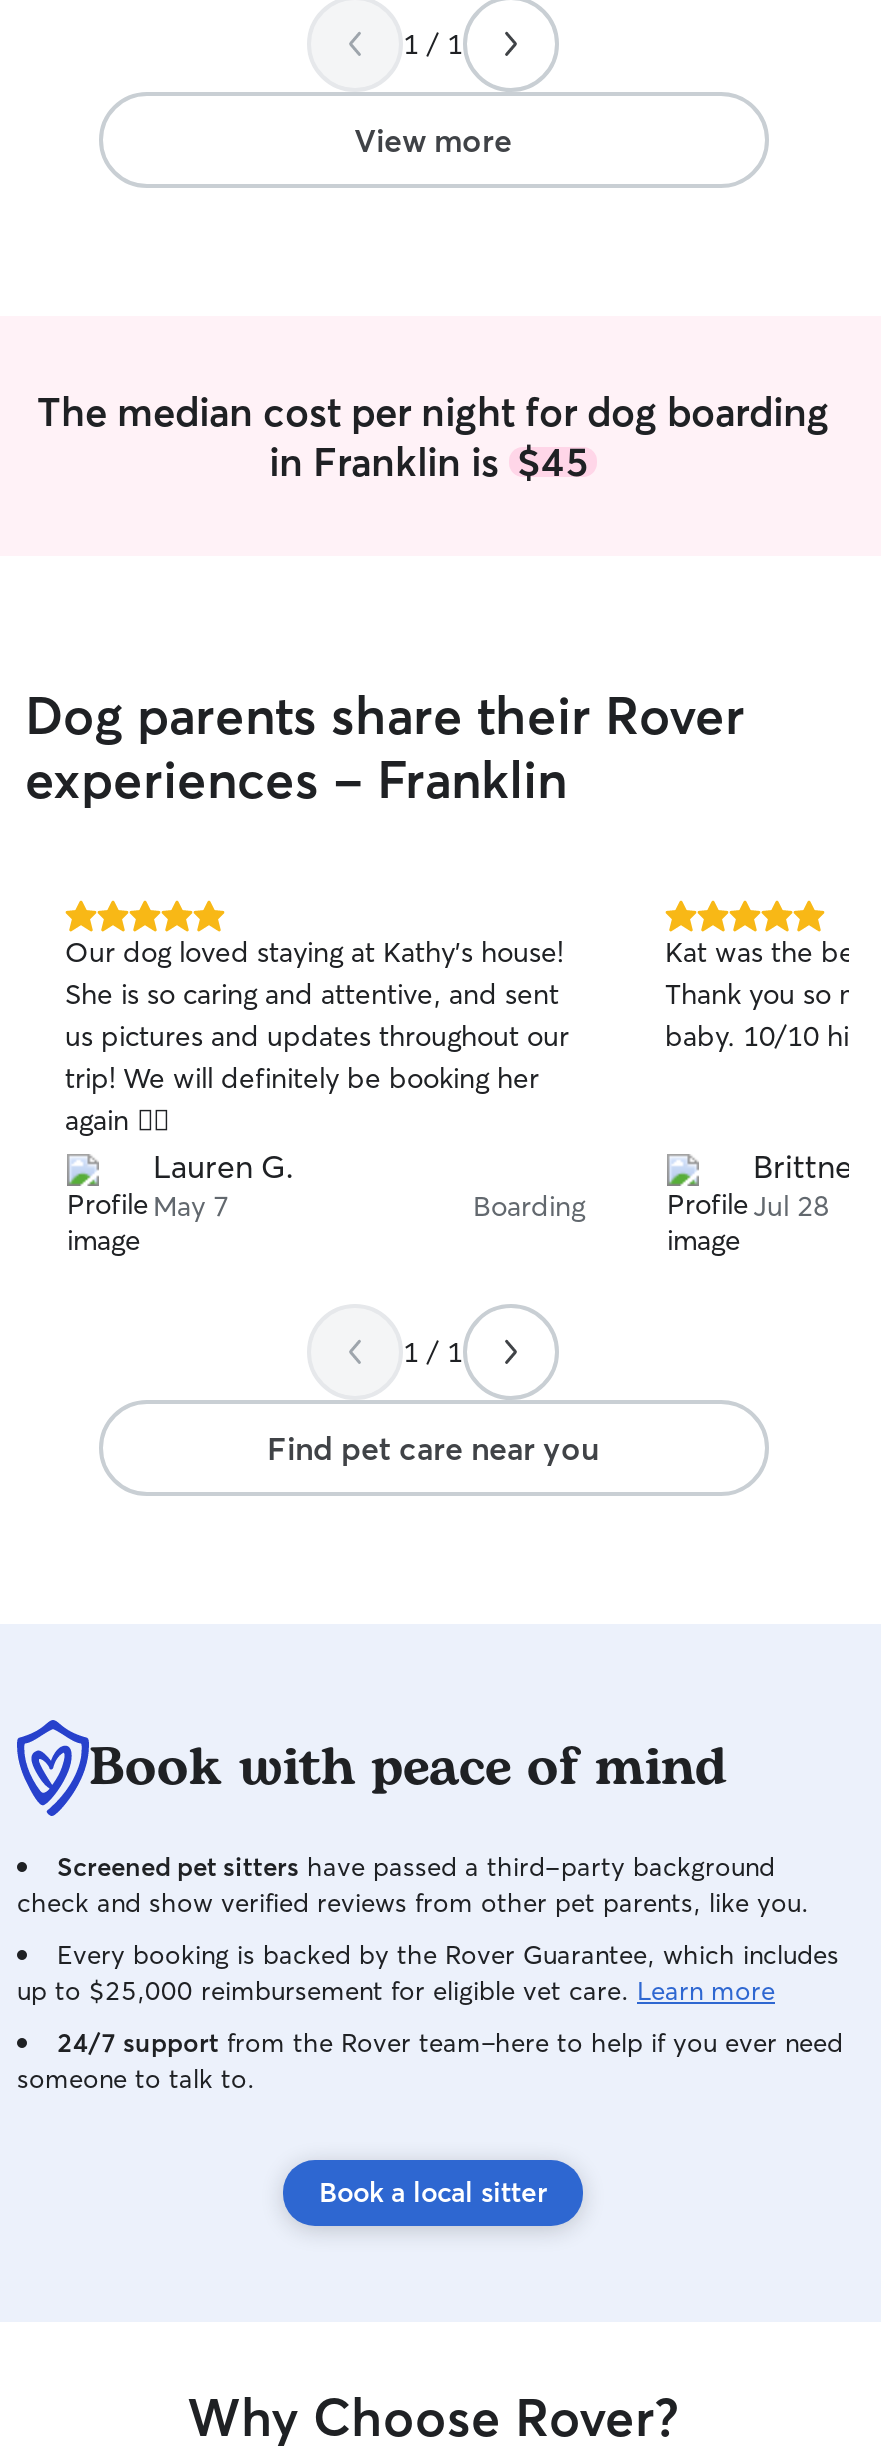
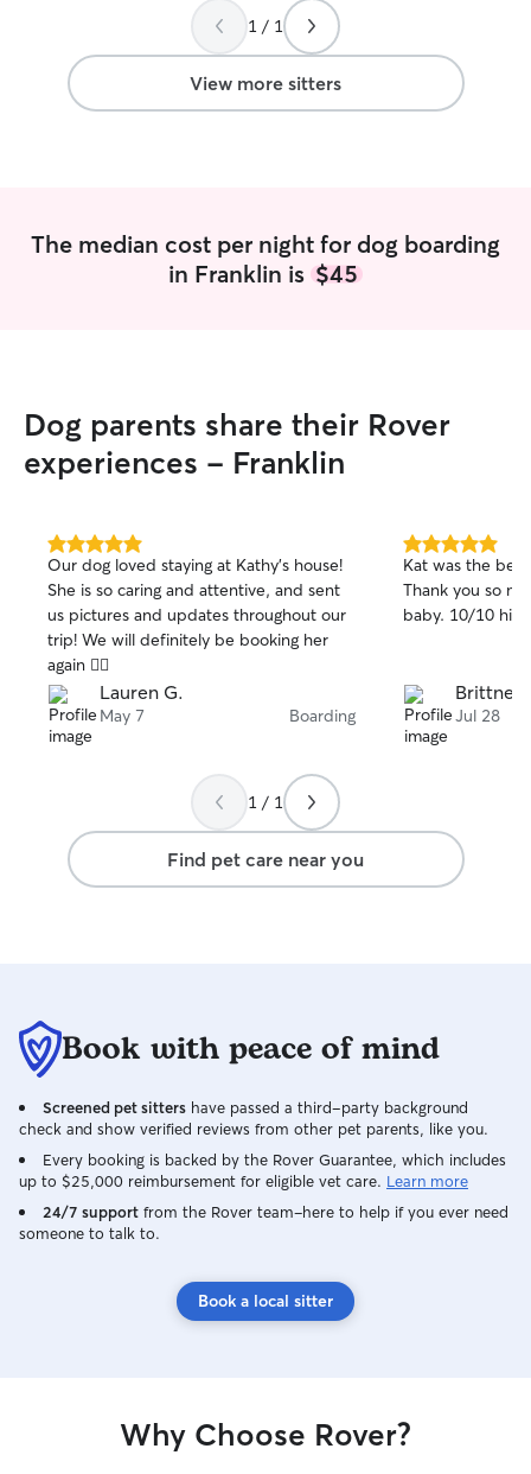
[354,120,512,160] View more -> [190,71,341,95] View more sitters

